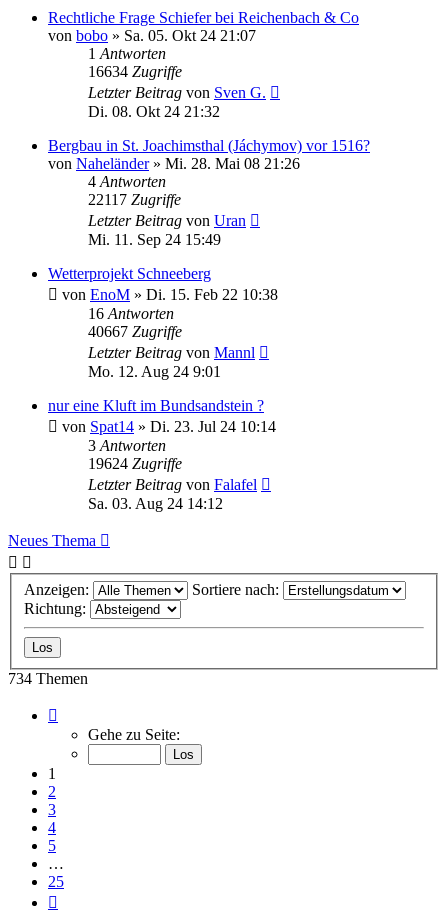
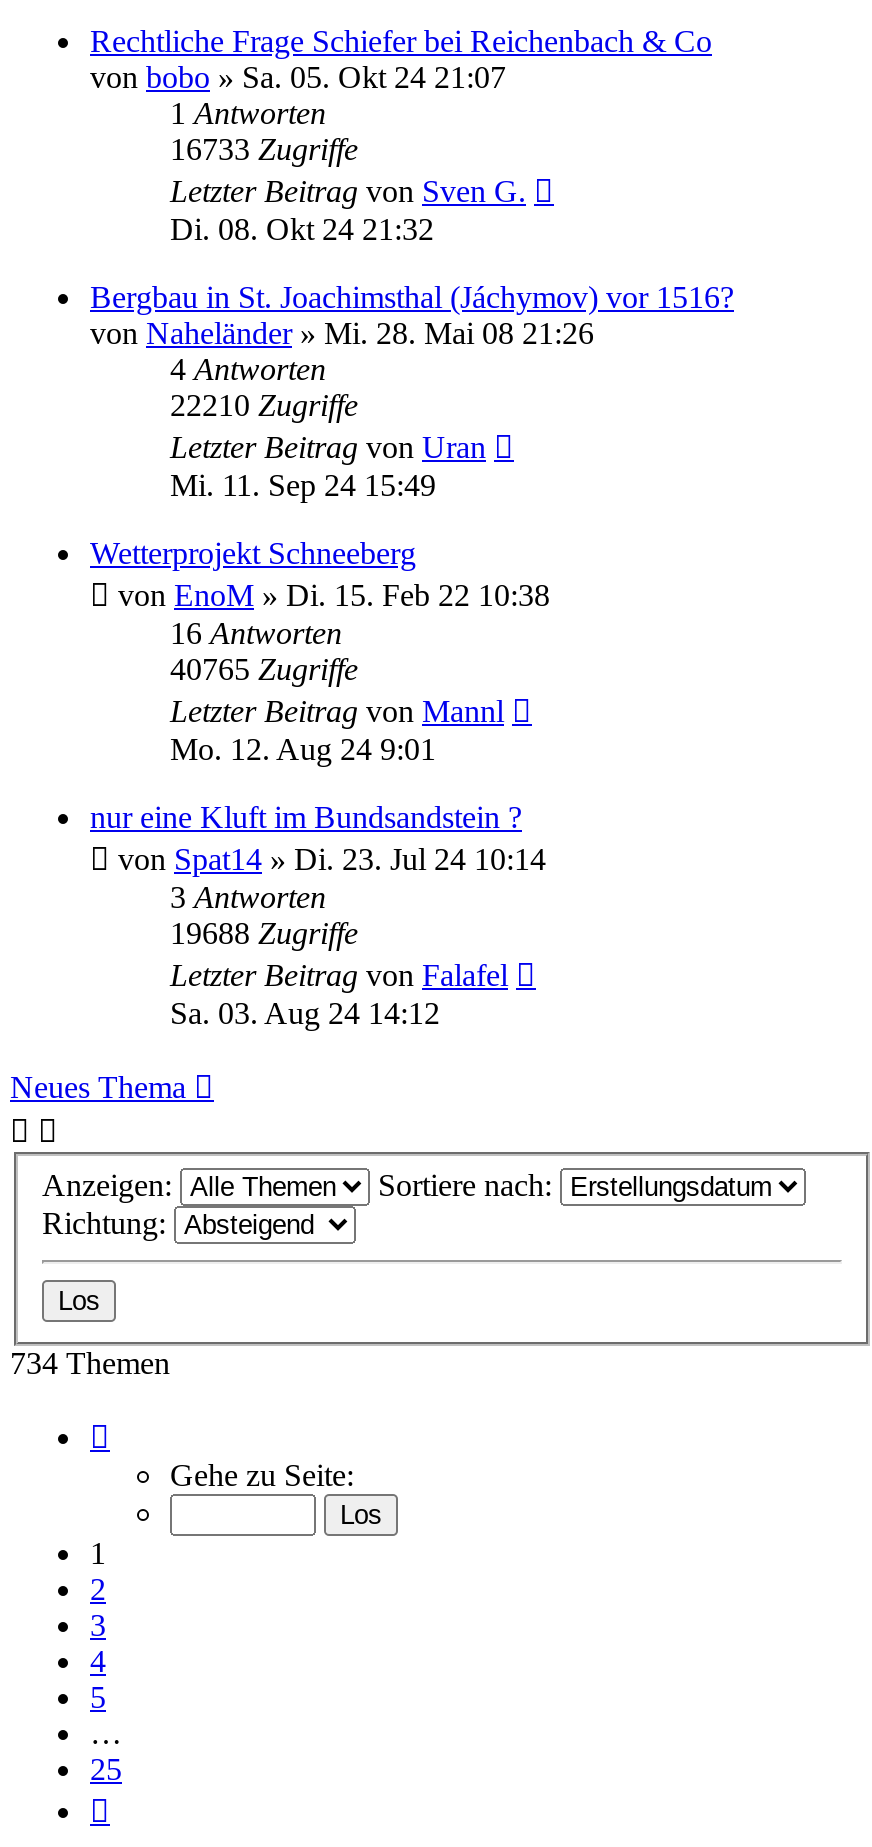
[88,63,182,80] 16634 Zugriffe -> [170,132,358,166] 16733 Zugriffe
[88,191,181,208] 22117 Zugriffe -> [170,388,358,422] 22210 Zugriffe
[88,323,182,340] 40667 Zugriffe -> [170,652,358,686] 40765 Zugriffe
[88,455,182,472] 19624 Zugriffe -> [170,916,358,950] 19688 Zugriffe

